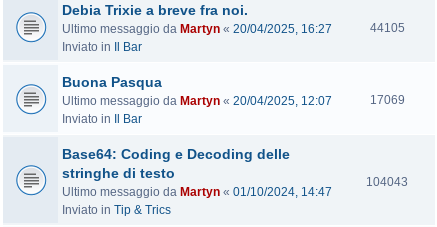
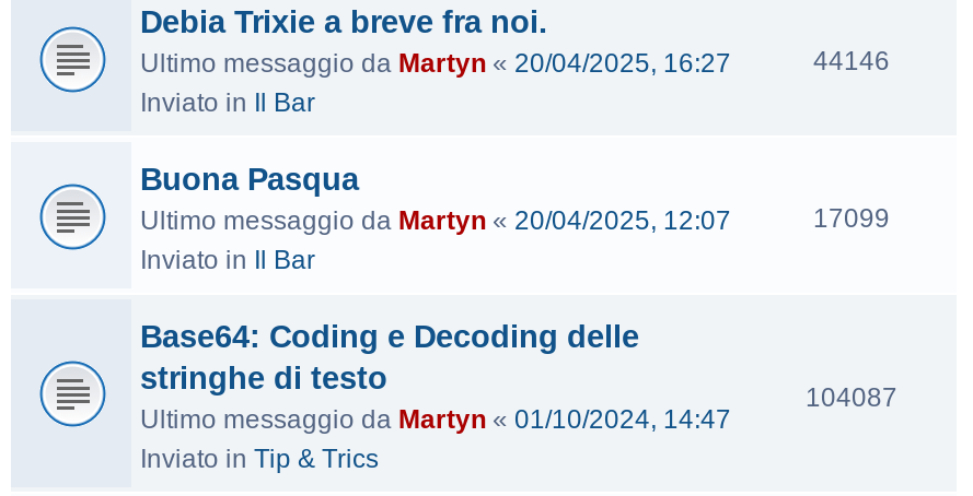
[369,20,411,35] 44105 V t -> [813,44,905,76] 44146 V t
[369,92,411,107] 17069 V -> [813,201,905,234] 17099 V
[366,174,415,189] 104043 V -> [806,380,913,413] 104087 V

